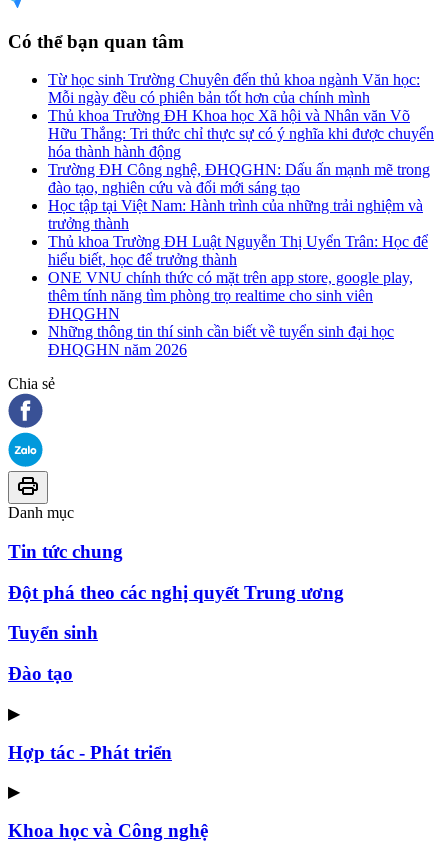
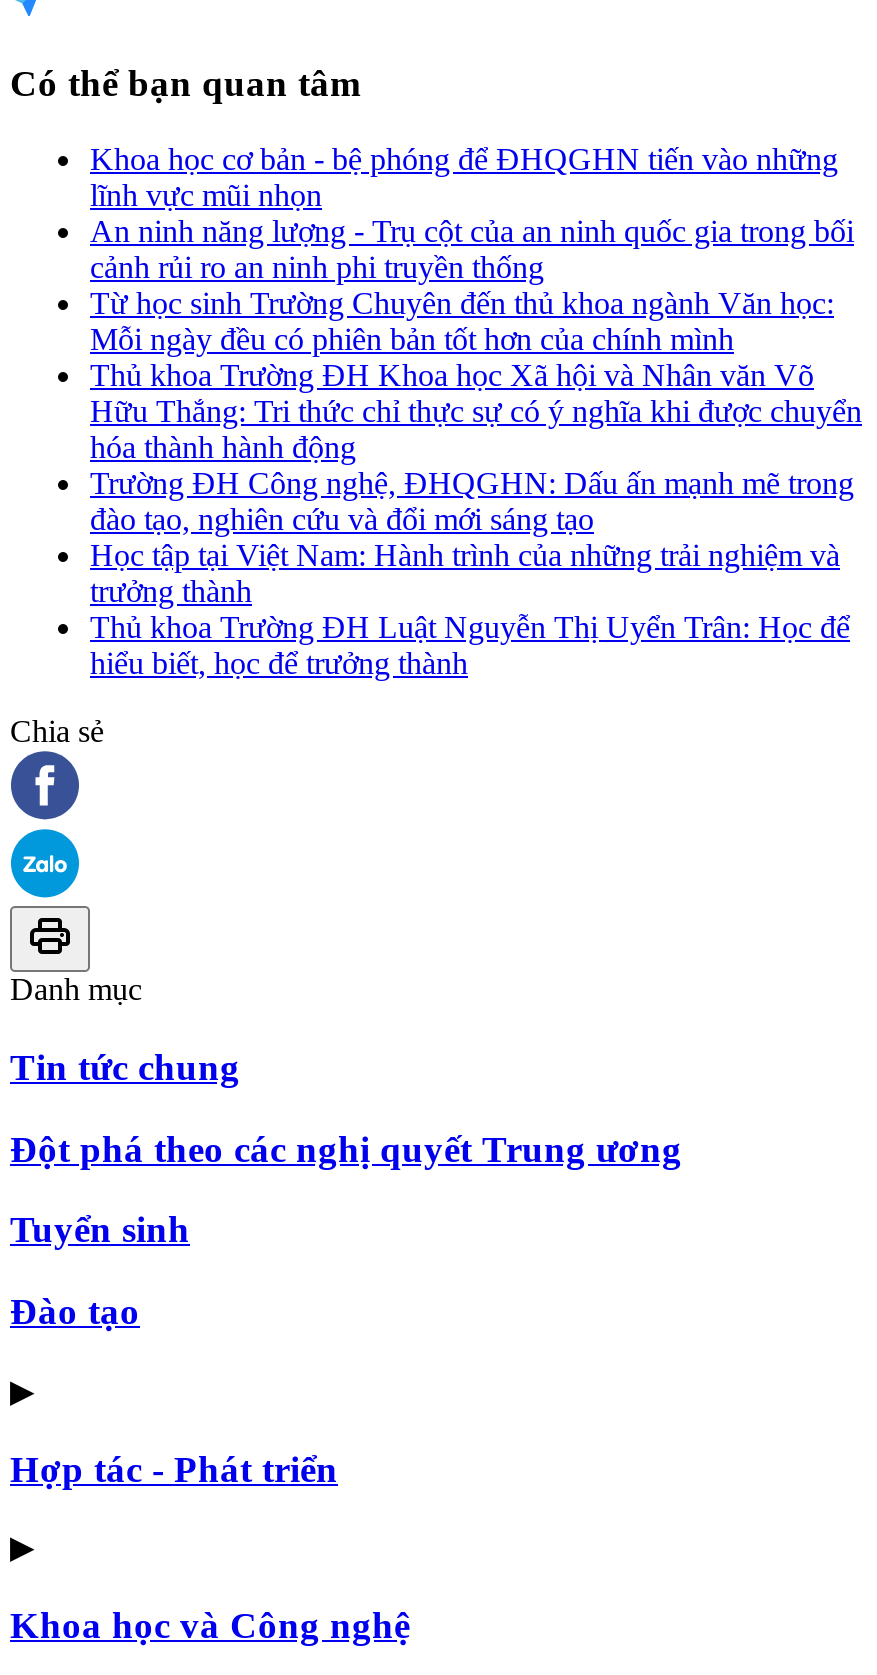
none -> [90,142,854,284] Khoa học cơ bản - bệ phóng để ĐHQGHN tiến vào những | lĩnh vực mũi nhọn | An ninh năng lượng - Trụ cột của an ninh quốc gia trong bối | cảnh rủi ro an ninh phi truyền thống
moved [48,71,434,268] -> [90,286,862,680]: Từ học sinh Trường Chuyên đến thủ khoa ngành Văn học: | Mỗi ngày đều có phiên bản tốt hơn của chính mình | Thủ khoa Trường ĐH Khoa học Xã hội và Nhân văn Võ | ... | Thủ khoa Trường ĐH Luật Nguyễn Thị Uyển Trân: Học để | hiểu biết, học để trưởng thành
[48,269,413,358] ONE VNU chính thức có mặt trên app store, google play, | thêm tính năng tìm phòng trọ realtime cho sinh viên | ĐHQGHN | Những thông tin thí sinh cần biết về tuyển sinh đại học | ĐHQGHN năm 2026 -> none

